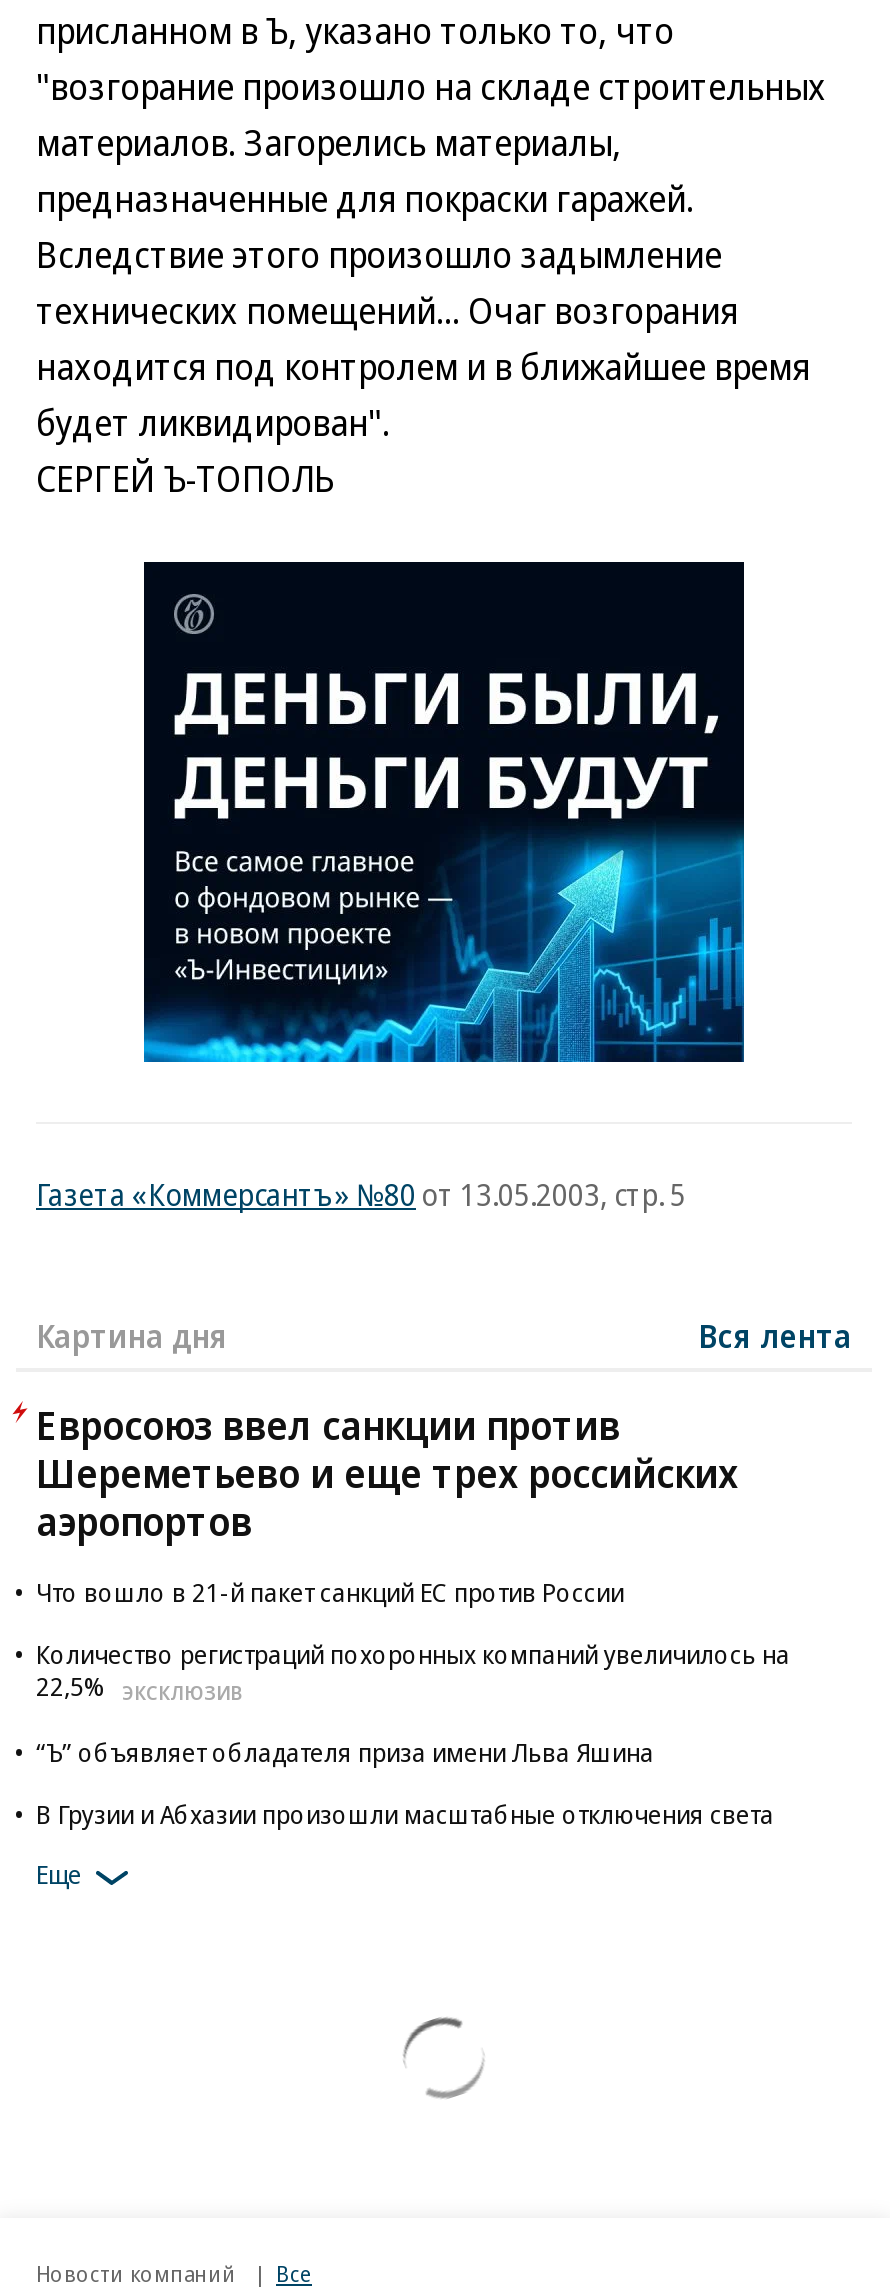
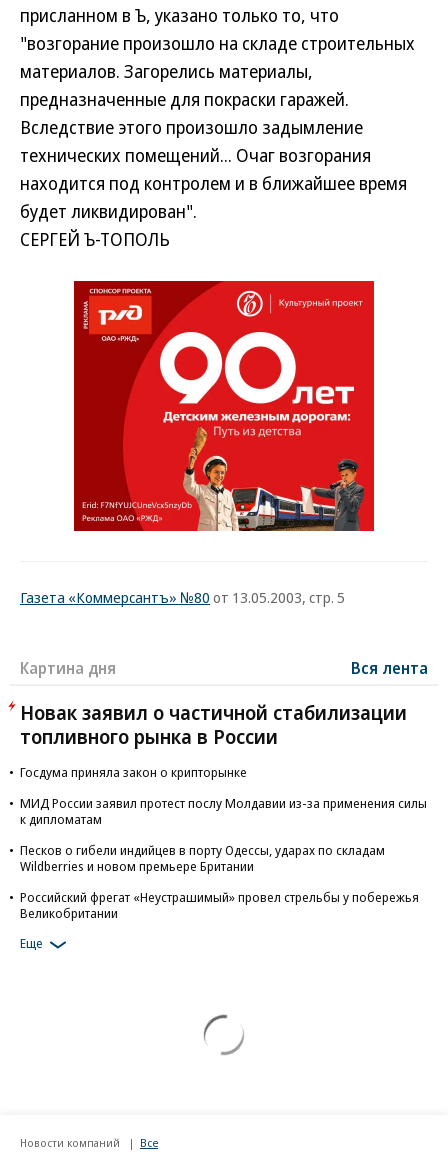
[142,560,746,1064] [image] -> [73,280,375,532] [image]
[36,1398,738,1548] Евросоюз ввел санкции против | Шереметьево и еще трех российских | аэропортов -> [20,699,407,750] Новак заявил о частичной стабилизации | топливного рынка в России
[36,1574,624,1610] Что вошло в 21-й пакет санкций ЕС против России -> [20,763,247,781] Госдума приняла закон о крипторынке
[36,1636,790,1705] Количество регистраций похоронных компаний увеличилось на | 22,5% ЭКСКЛЮЗИВ -> [20,794,427,828] МИД России заявил протест послу Молдавии из-за применения силы | к дипломатам
[36,1733,654,1769] “Ъ” объявляет обладателя приза имени Льва Яшина -> [20,841,385,875] Песков о гибели индийцев в порту Одессы, ударах по складам | Wildberries и новом премьере Британии
[36,1795,774,1831] В Грузии и Абхазии произошли масштабные отключения света -> [20,888,419,922] Российский фрегат «Неустрашимый» провел стрельбы у побережья | Великобритании

